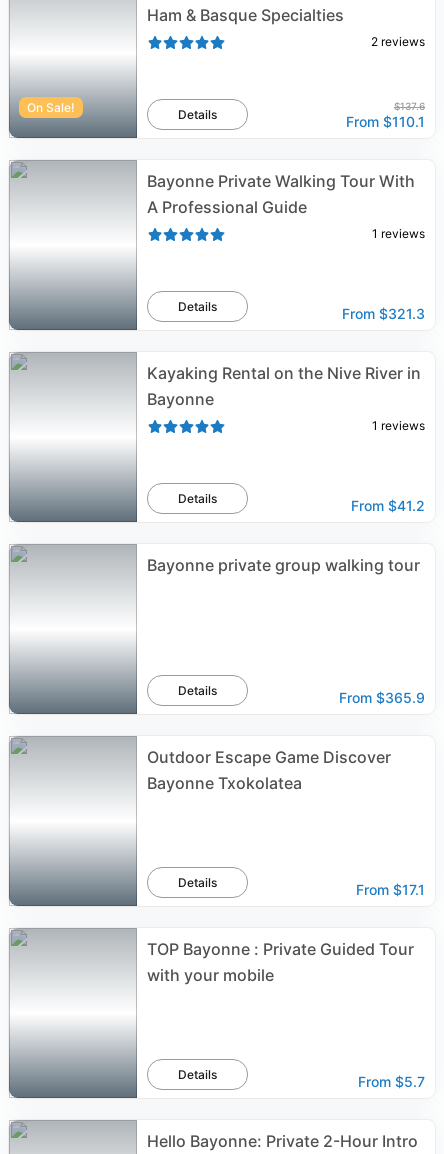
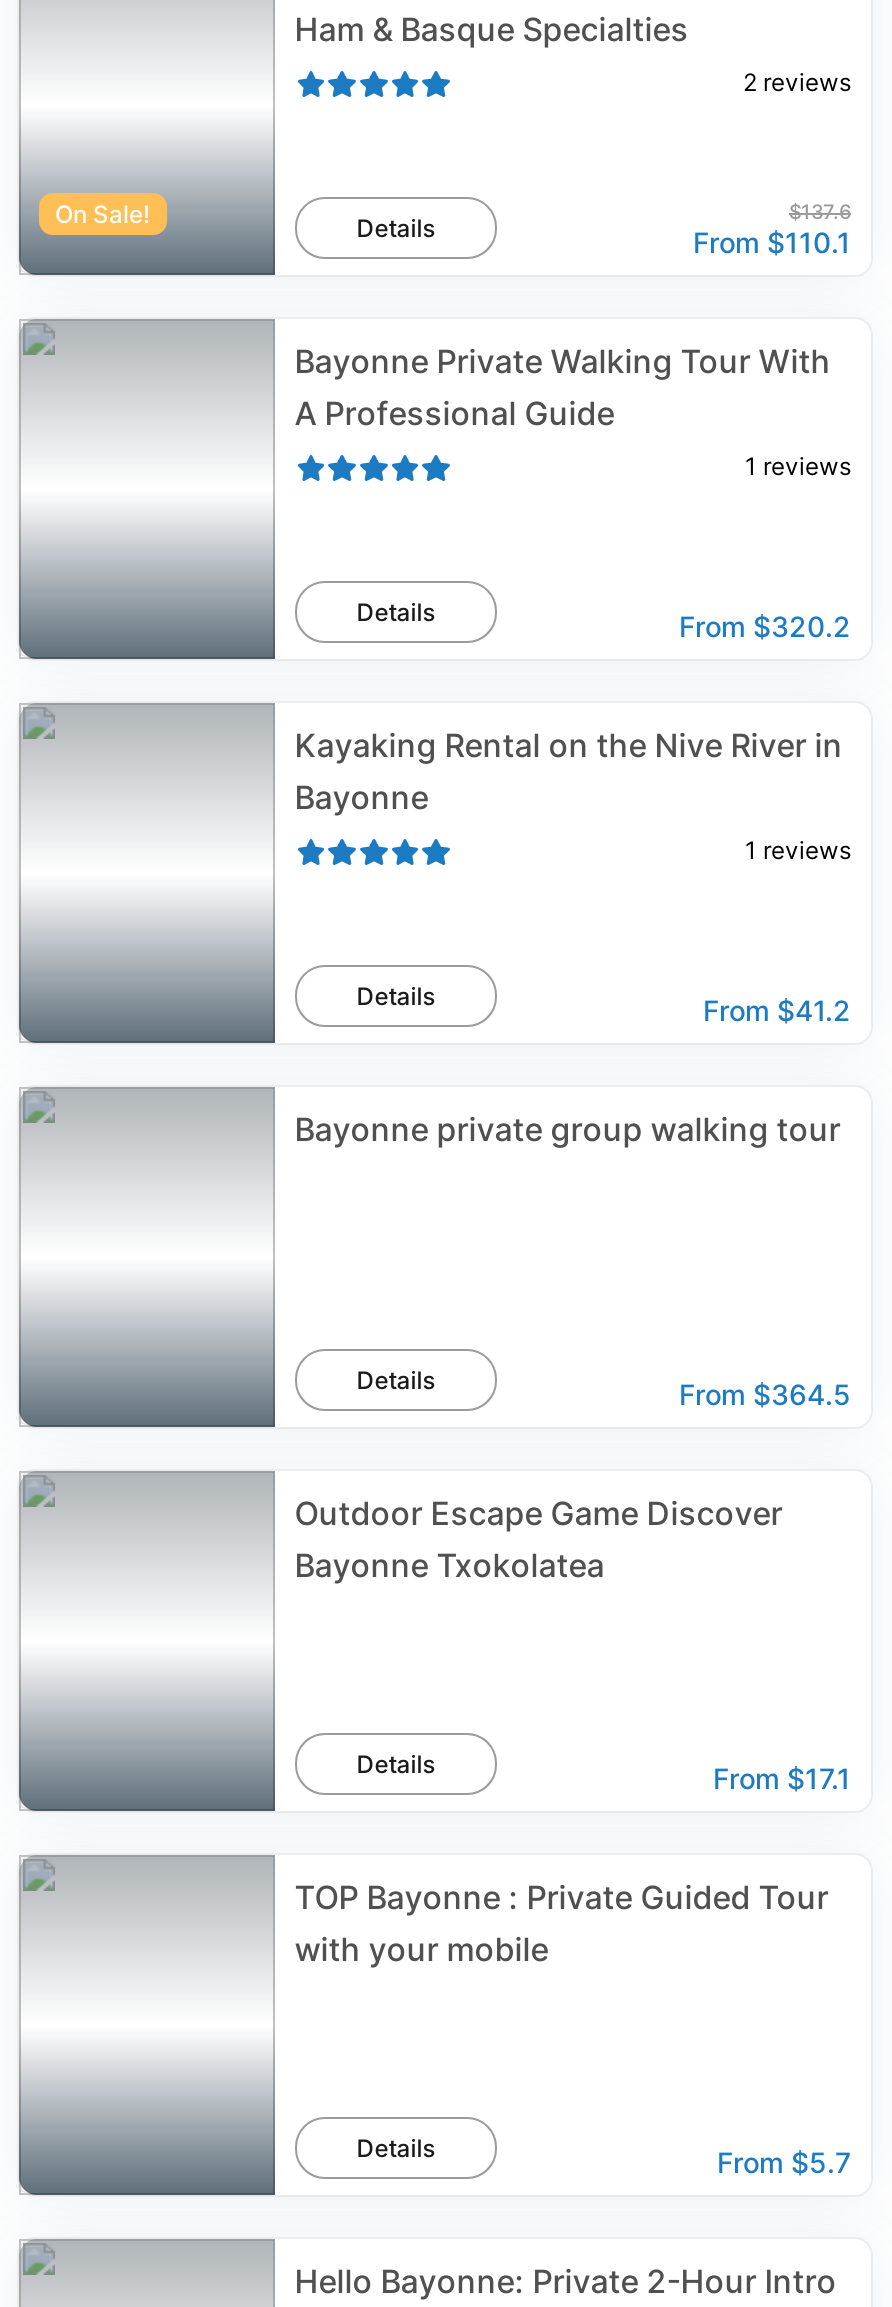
[342,305,425,322] From $321.3 -> [679,609,851,643] From $320.2
[339,689,425,706] From $365.9 -> [679,1377,851,1411] From $364.5

